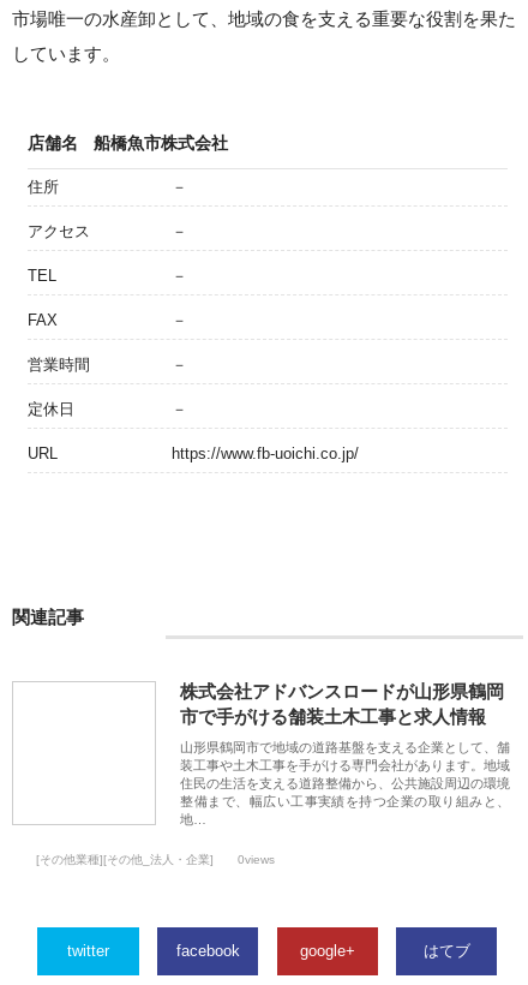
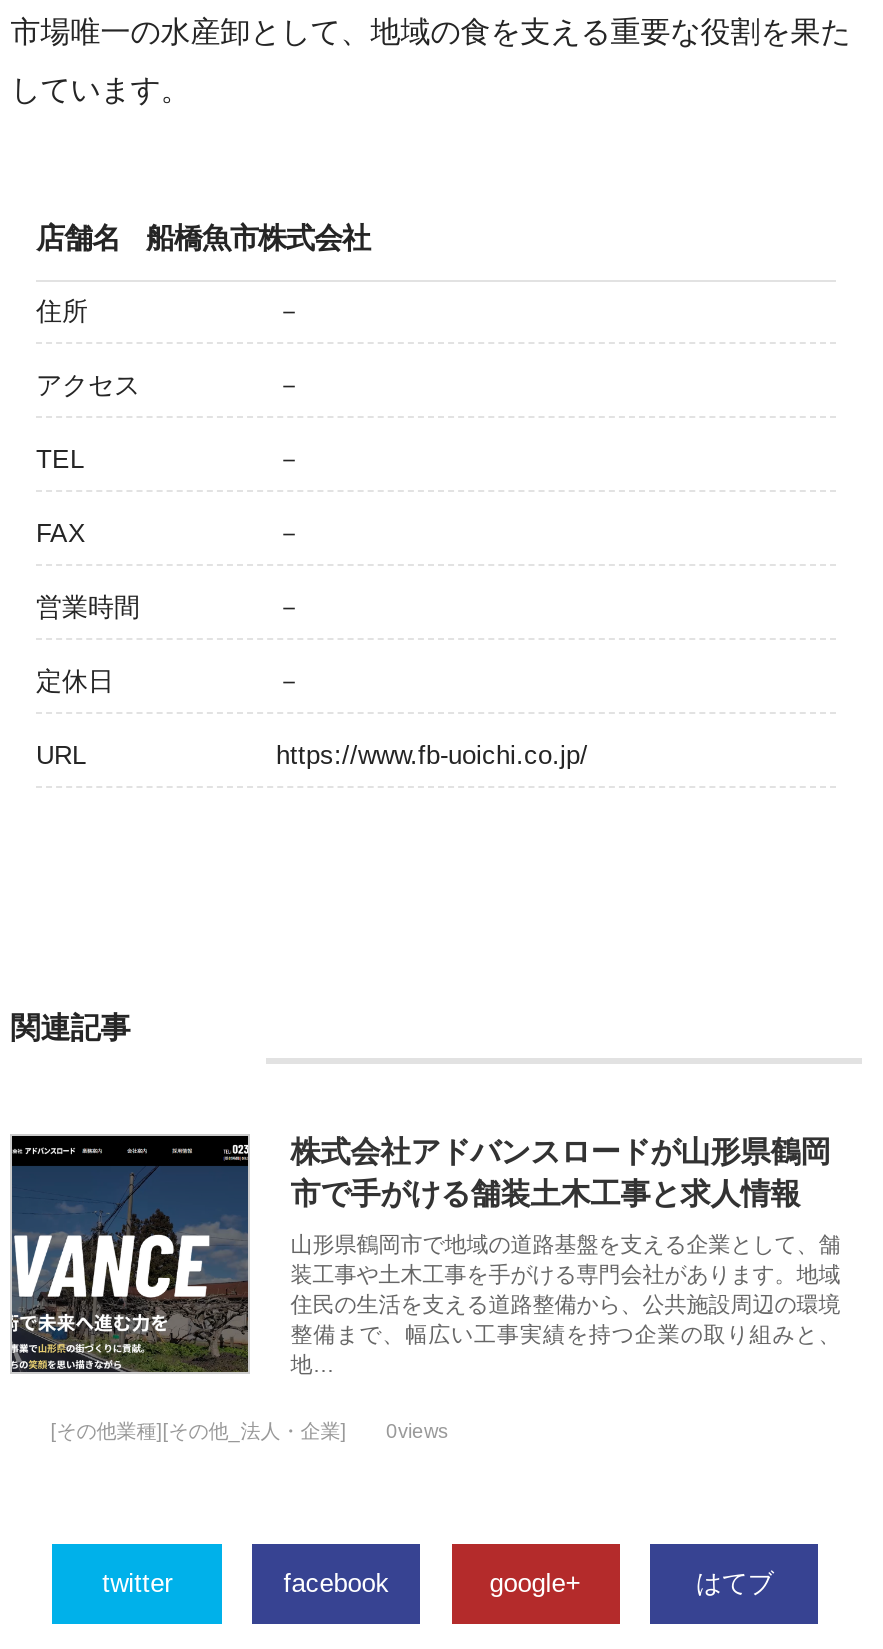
none -> [10,1134,250,1374] [image]

